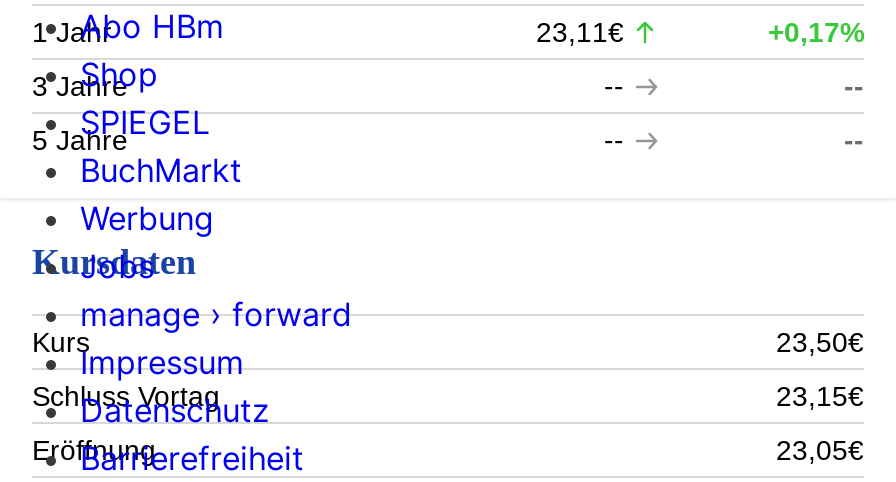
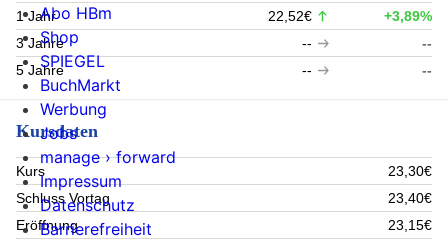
[536,16,624,48] 23,11€ -> [268,8,312,24] 22,52€
[768,16,864,48] +0,17% -> [384,8,432,24] +3,89%
[776,327,864,359] 23,50€ -> [388,163,432,179] 23,30€
[776,381,864,413] 23,15€ -> [388,190,432,206] 23,40€
[776,435,864,467] 23,05€ -> [388,217,432,233] 23,15€

